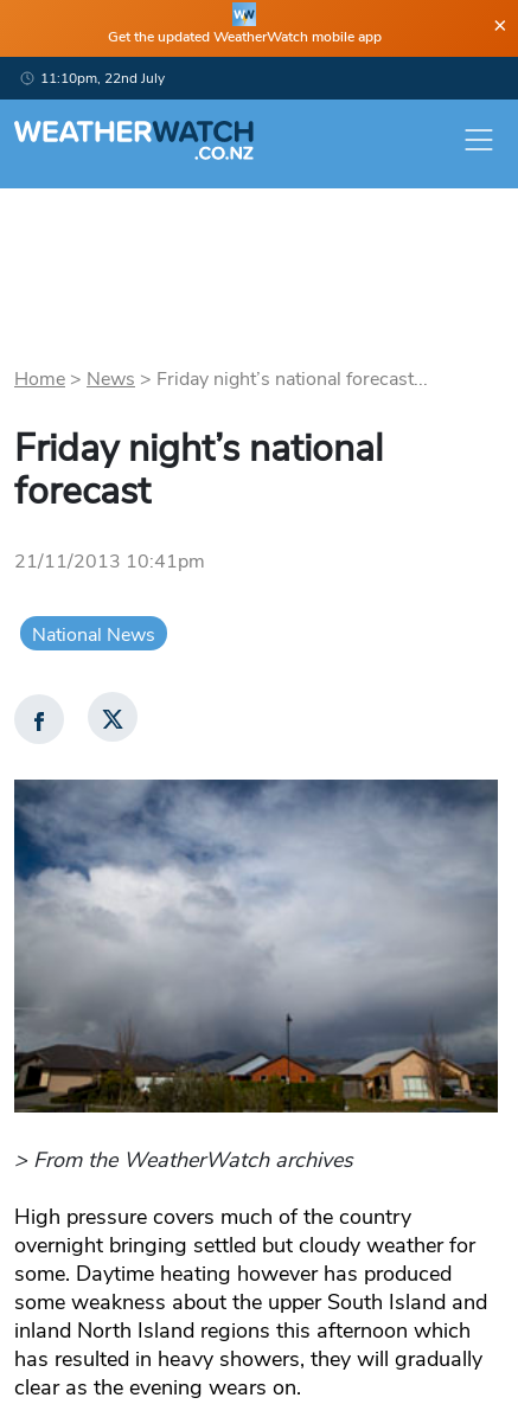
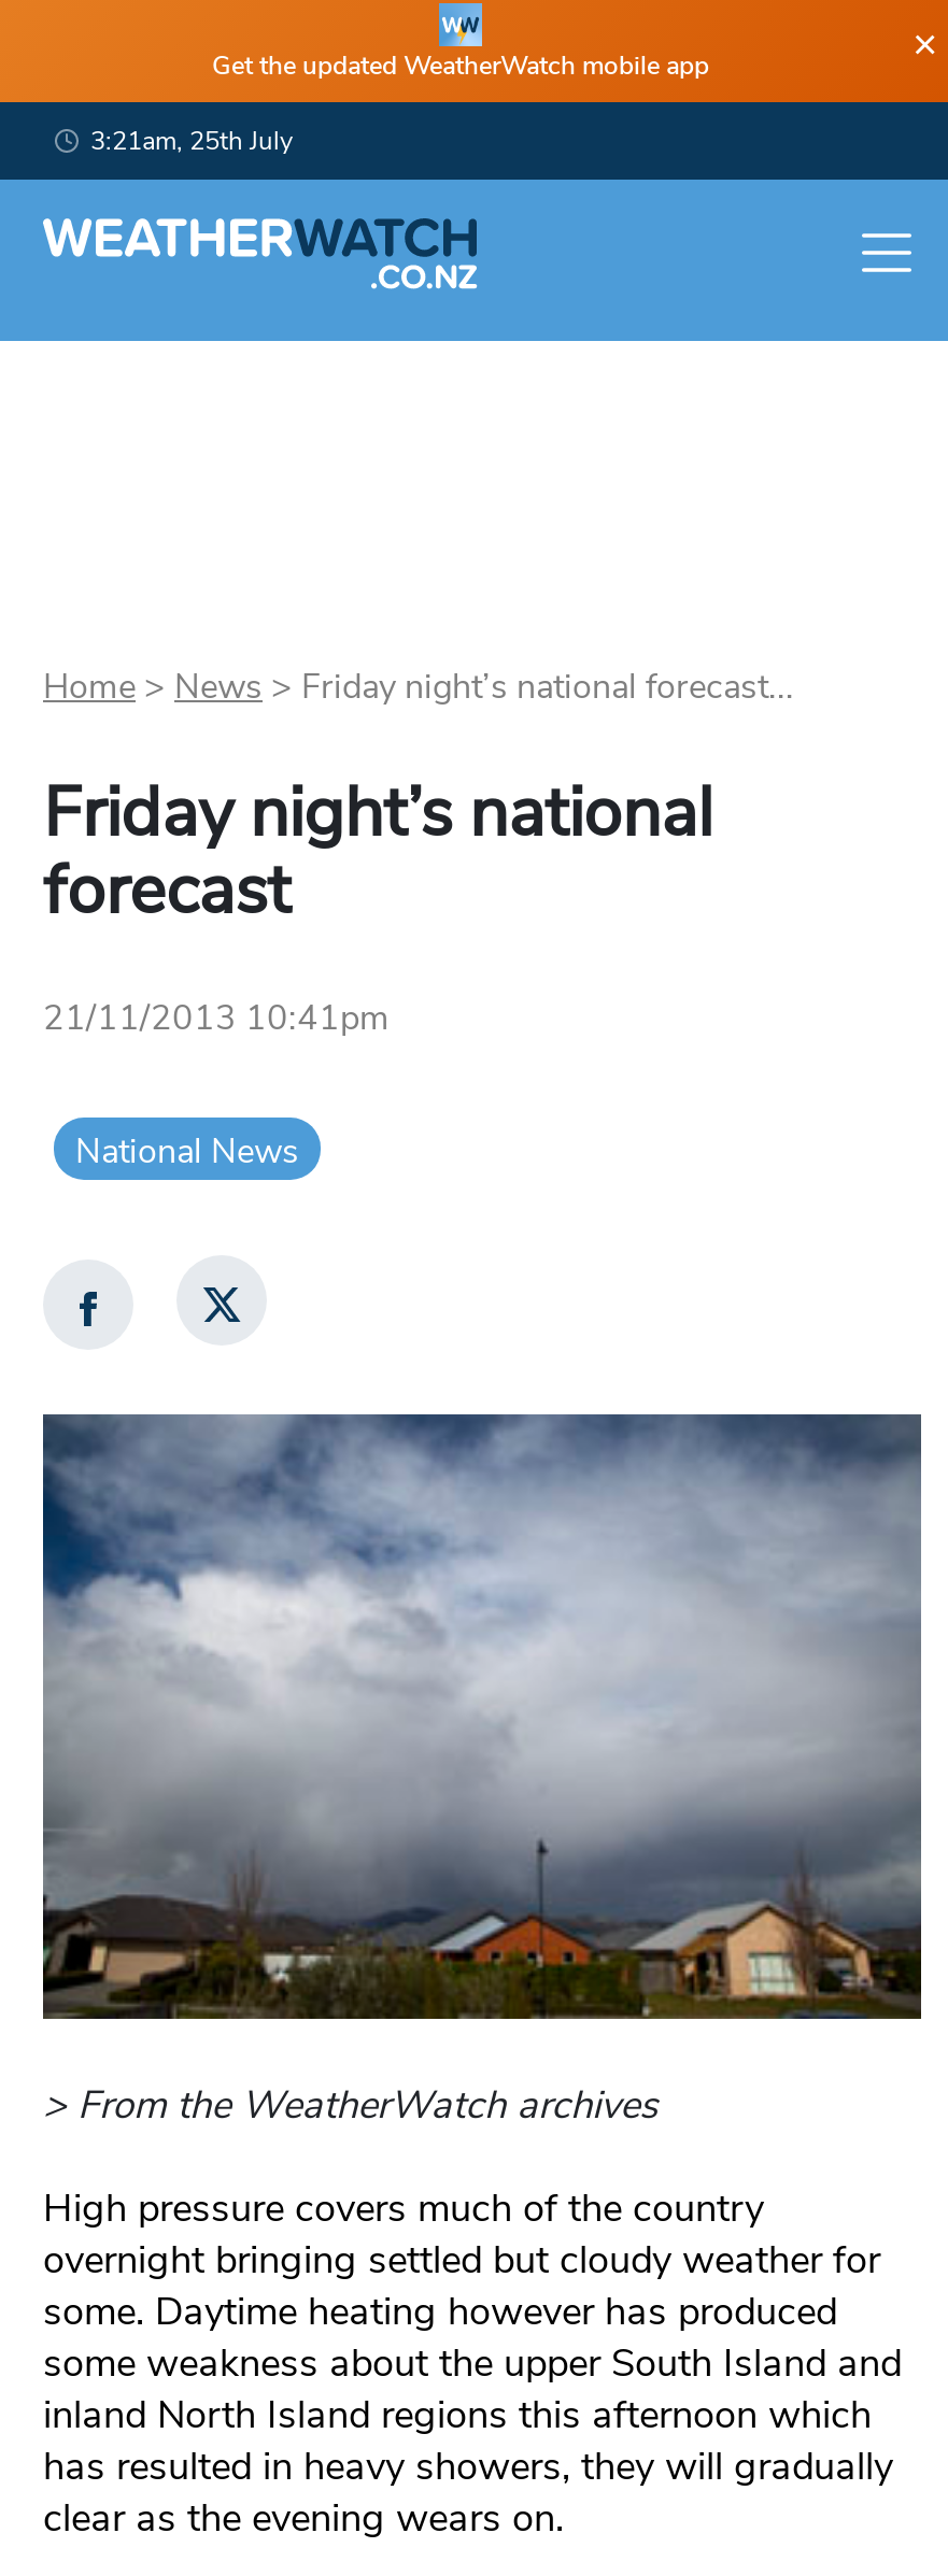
[40,69,165,88] 11:10pm, 22nd July -> [90,124,293,158] 3:21am, 25th July

